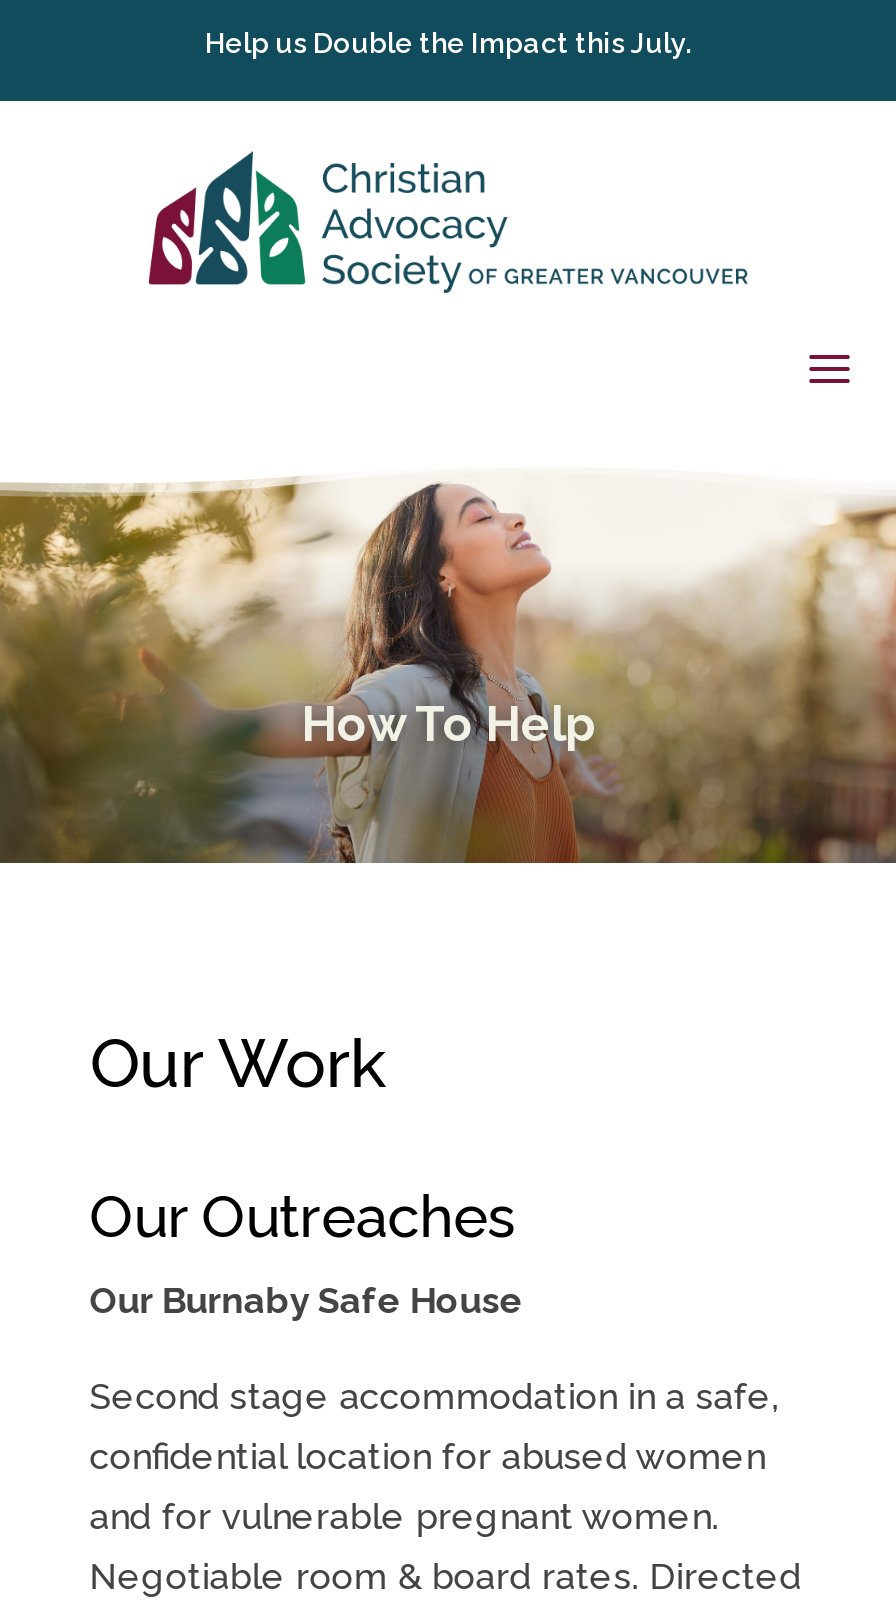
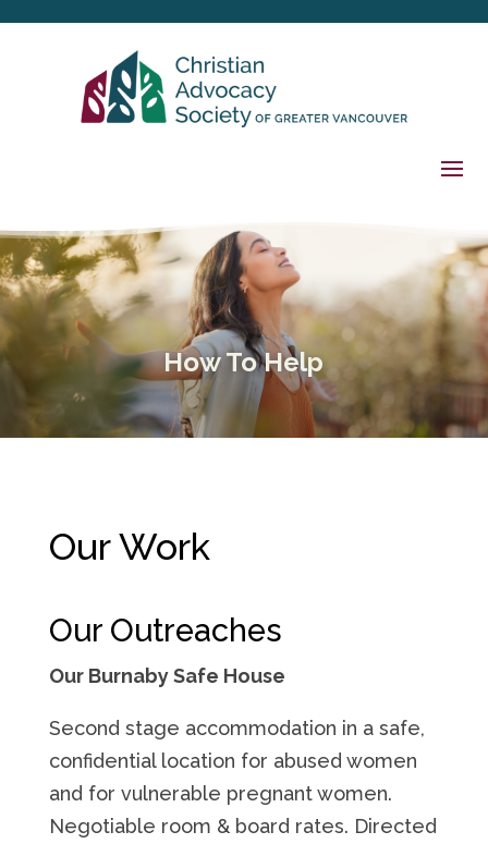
[205,27,691,59] Help us Double the Impact this July. -> none

